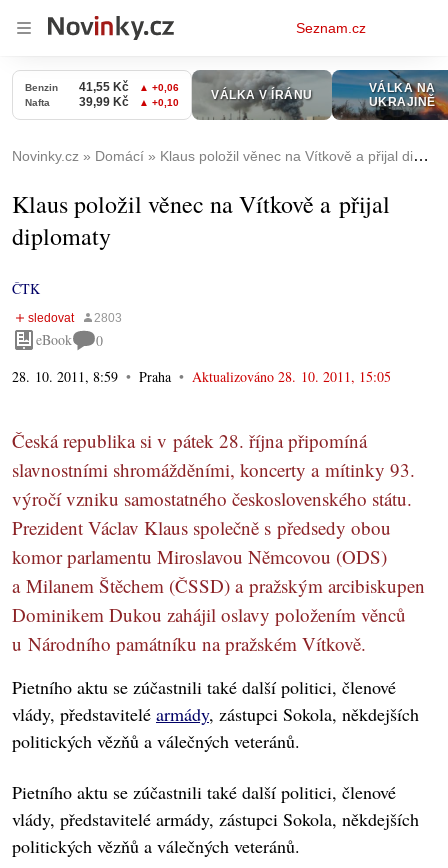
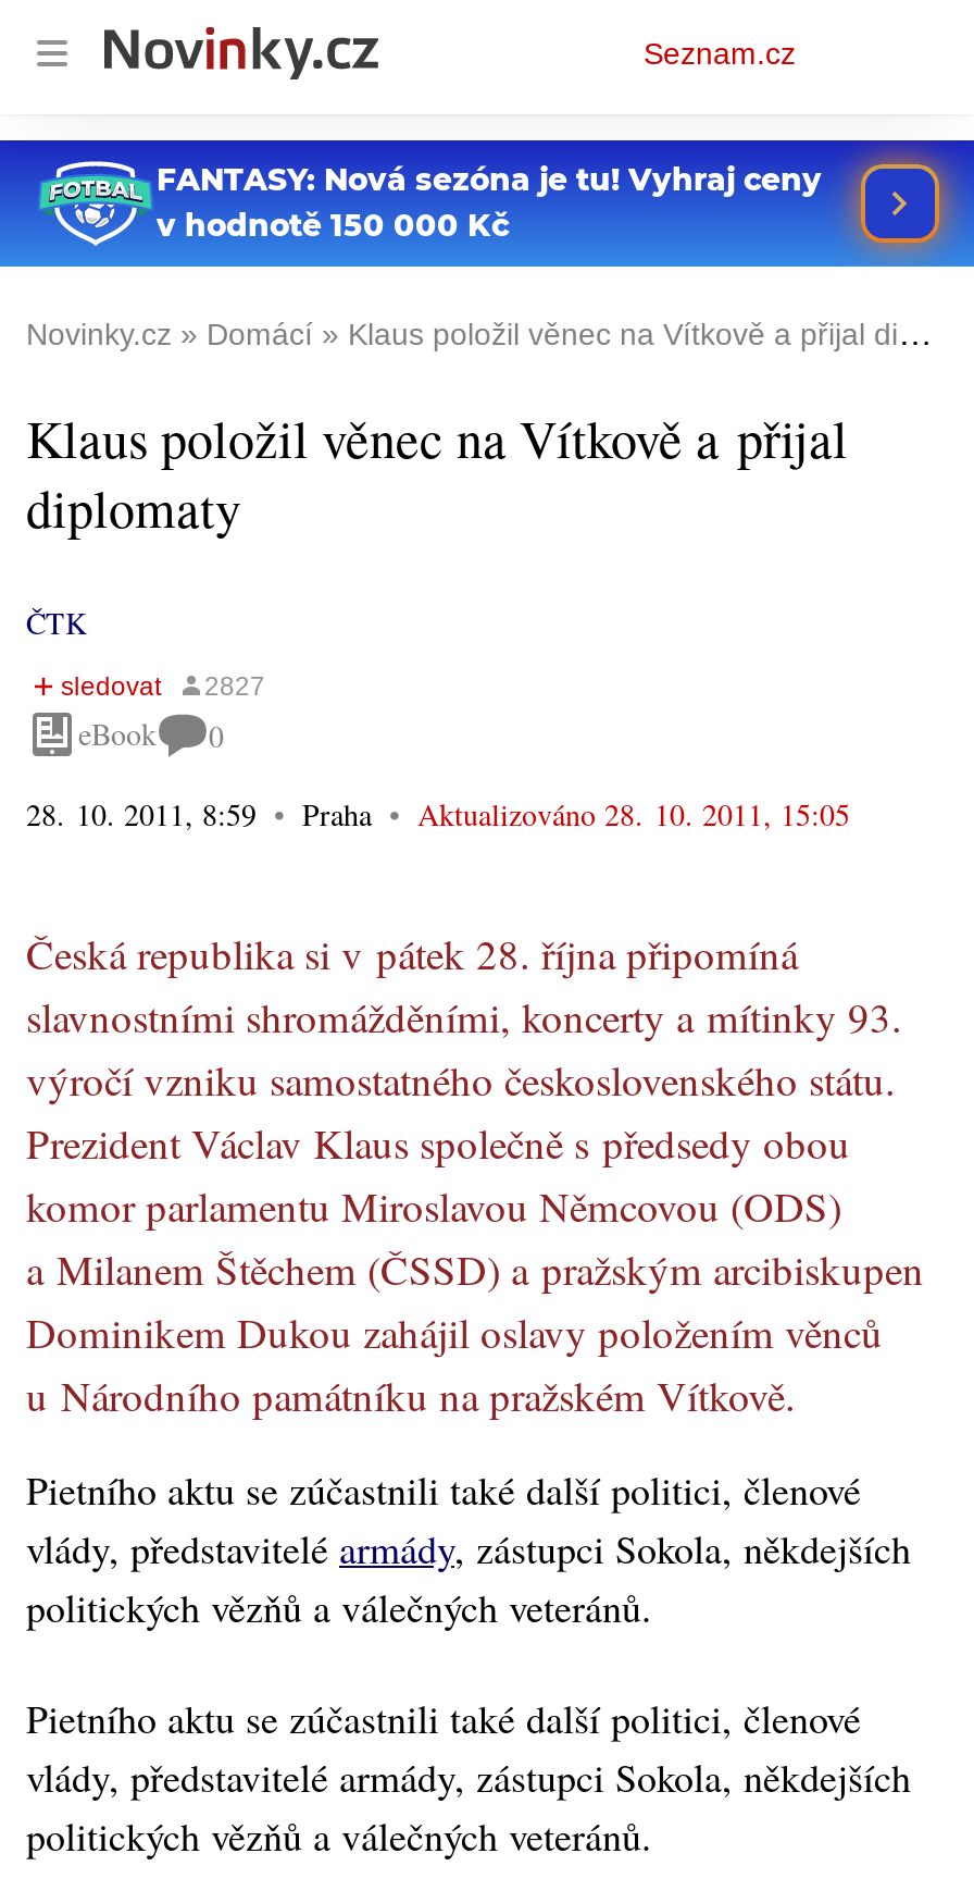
[3,68,445,125] [image] -> [7,138,967,269] [image]

